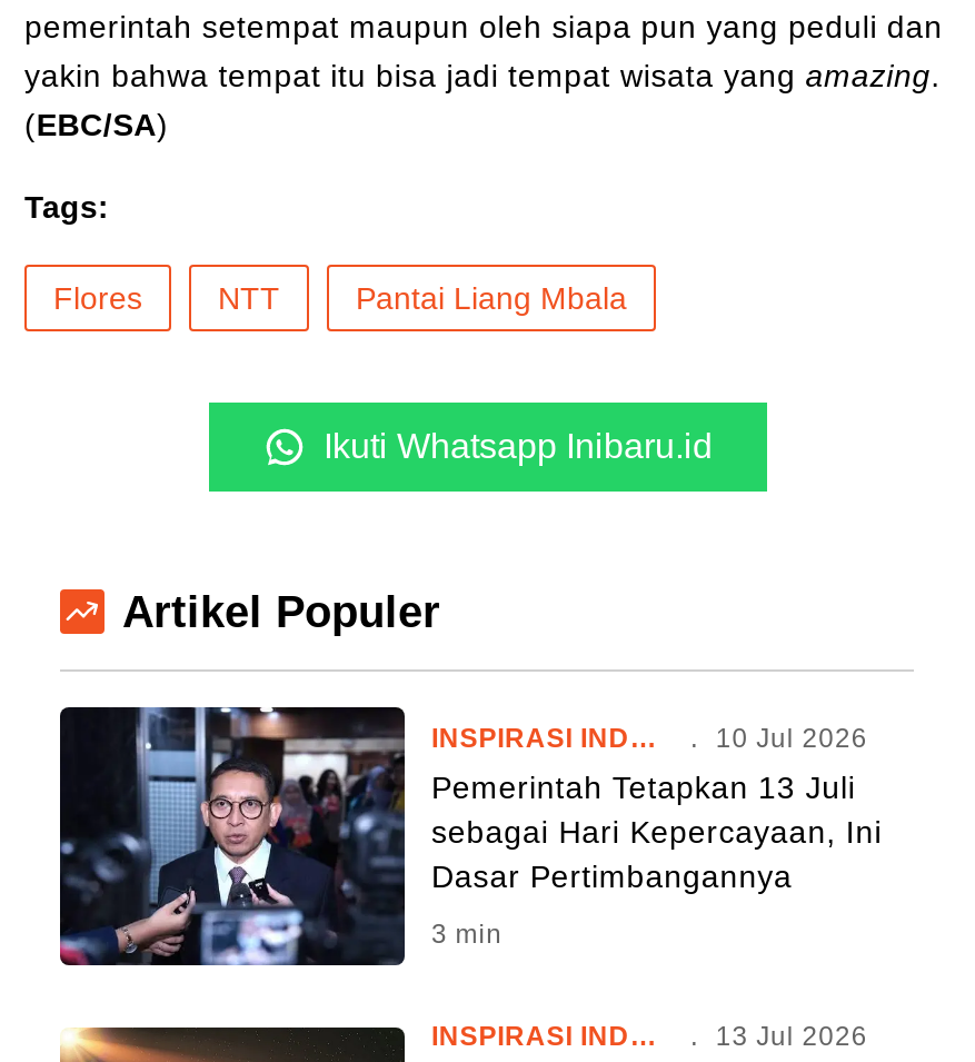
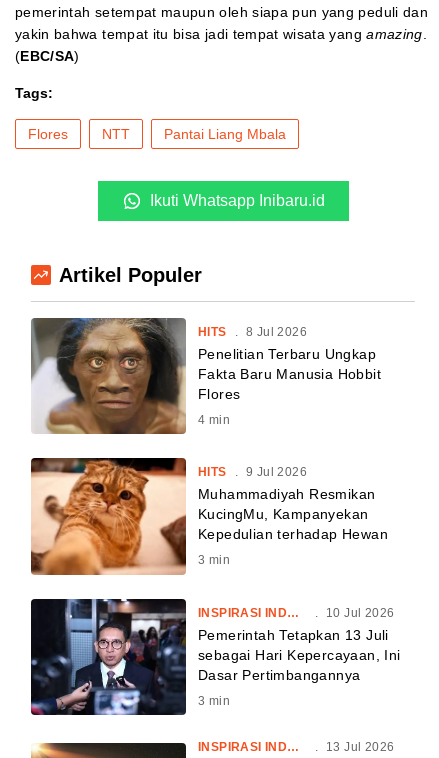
none -> [30,318,381,435] [image] | HITS . 8 Jul 2026 | Penelitian Terbaru Ungkap | Fakta Baru Manusia Hobbit | Flores | 4 min
none -> [30,457,388,576] [image] | HITS . 9 Jul 2026 | Muhammadiyah Resmikan | KucingMu, Kampanyekan | Kepedulian terhadap Hewan | 3 min

